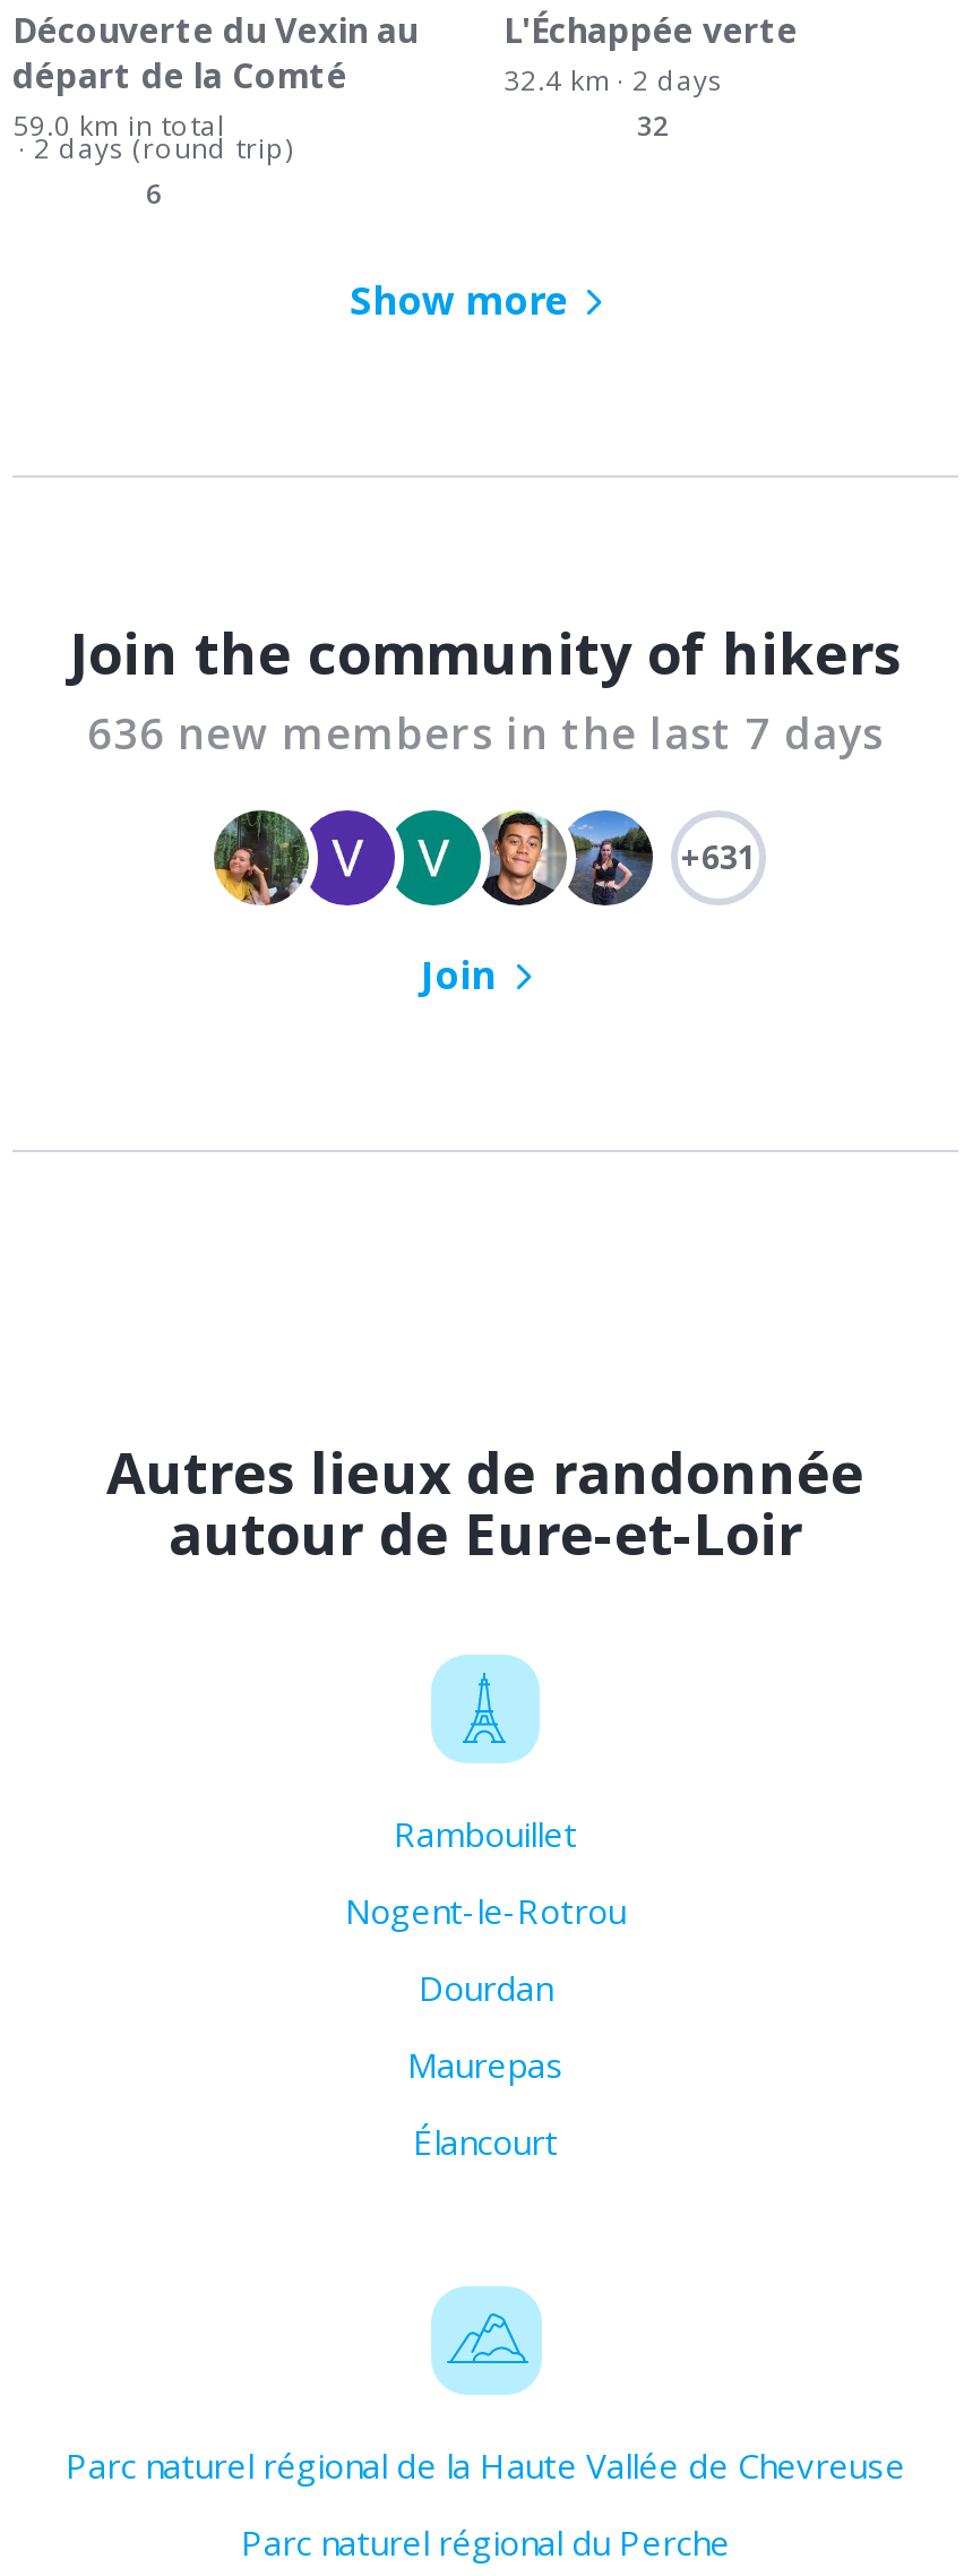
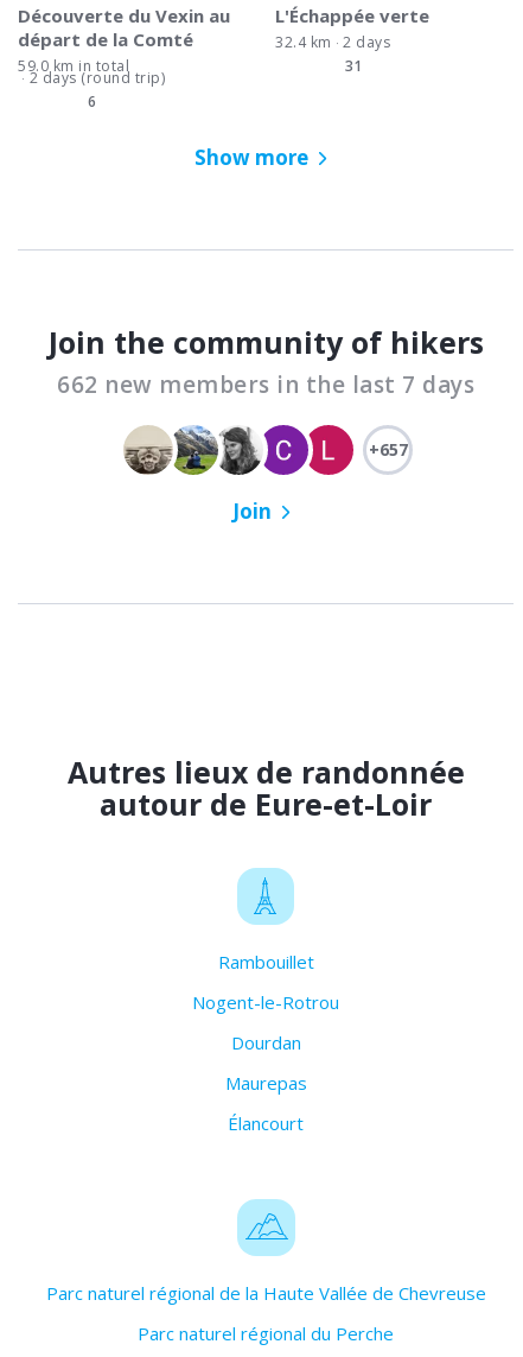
[637,107,669,145] 32 -> [345,56,362,76] 31
[87,704,884,763] 636 new members in the last 7 days -> [57,369,474,400] 662 new members in the last 7 days
[214,808,756,908] [image] | +631 -> [125,424,407,476] [image] | +657

